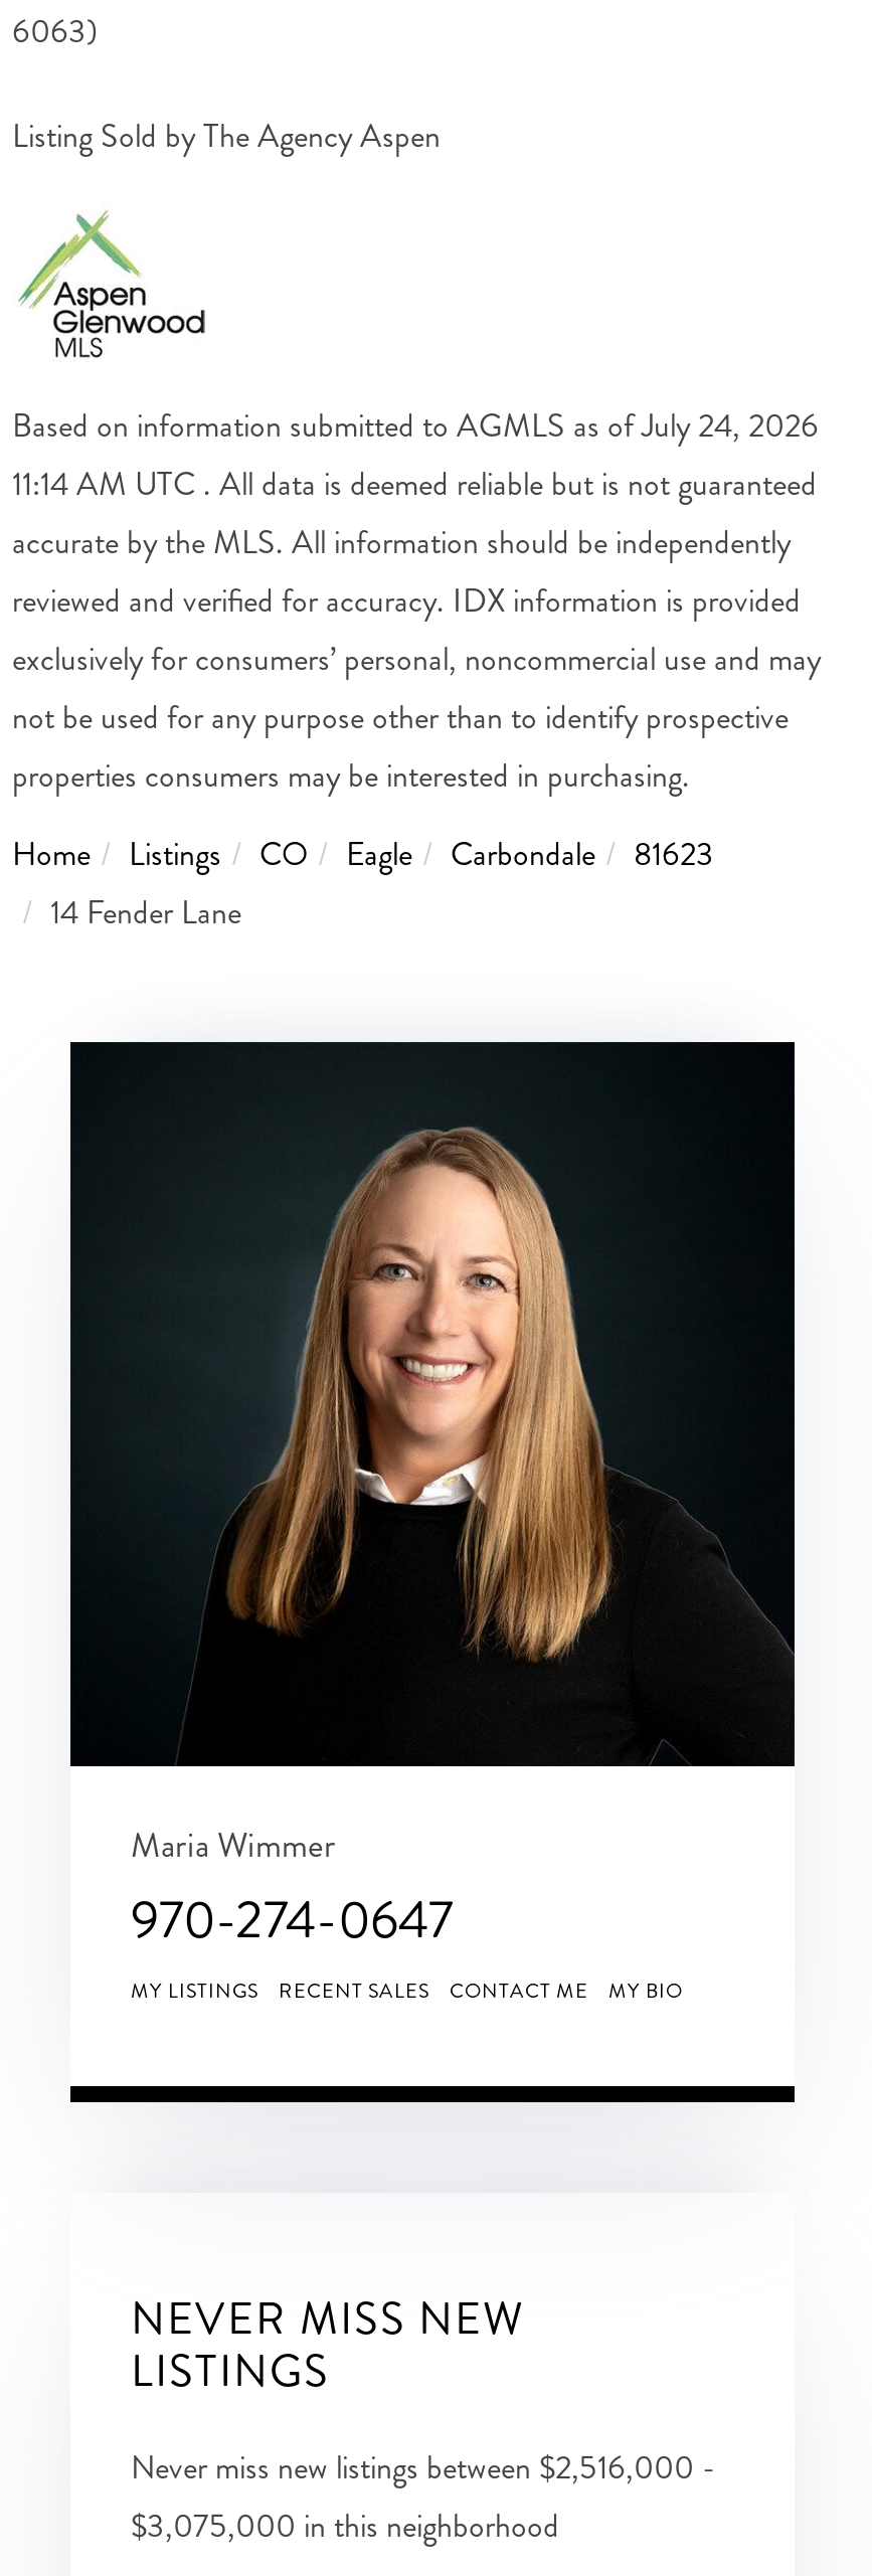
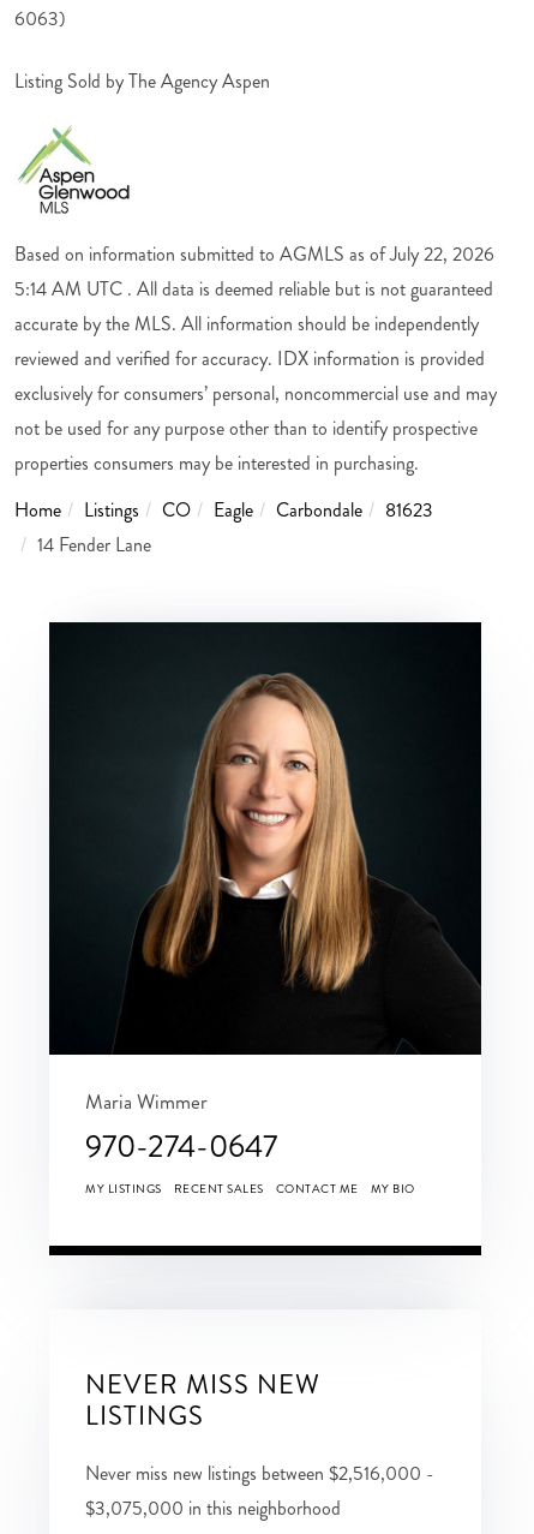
[12,402,819,448] Based on information submitted to AGMLS as of July 24, 2026 -> [14,240,494,267] Based on information submitted to AGMLS as of July 22, 2026
[12,460,817,506] 11:14 AM UTC . All data is deemed reliable but is not guaranteed -> [14,275,493,302] 5:14 AM UTC . All data is deemed reliable but is not guaranteed

